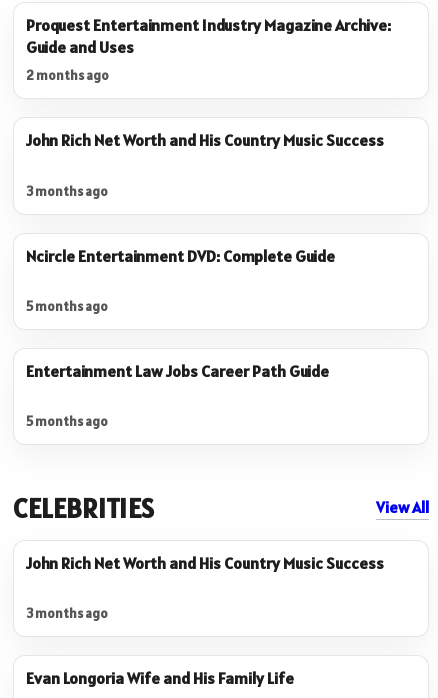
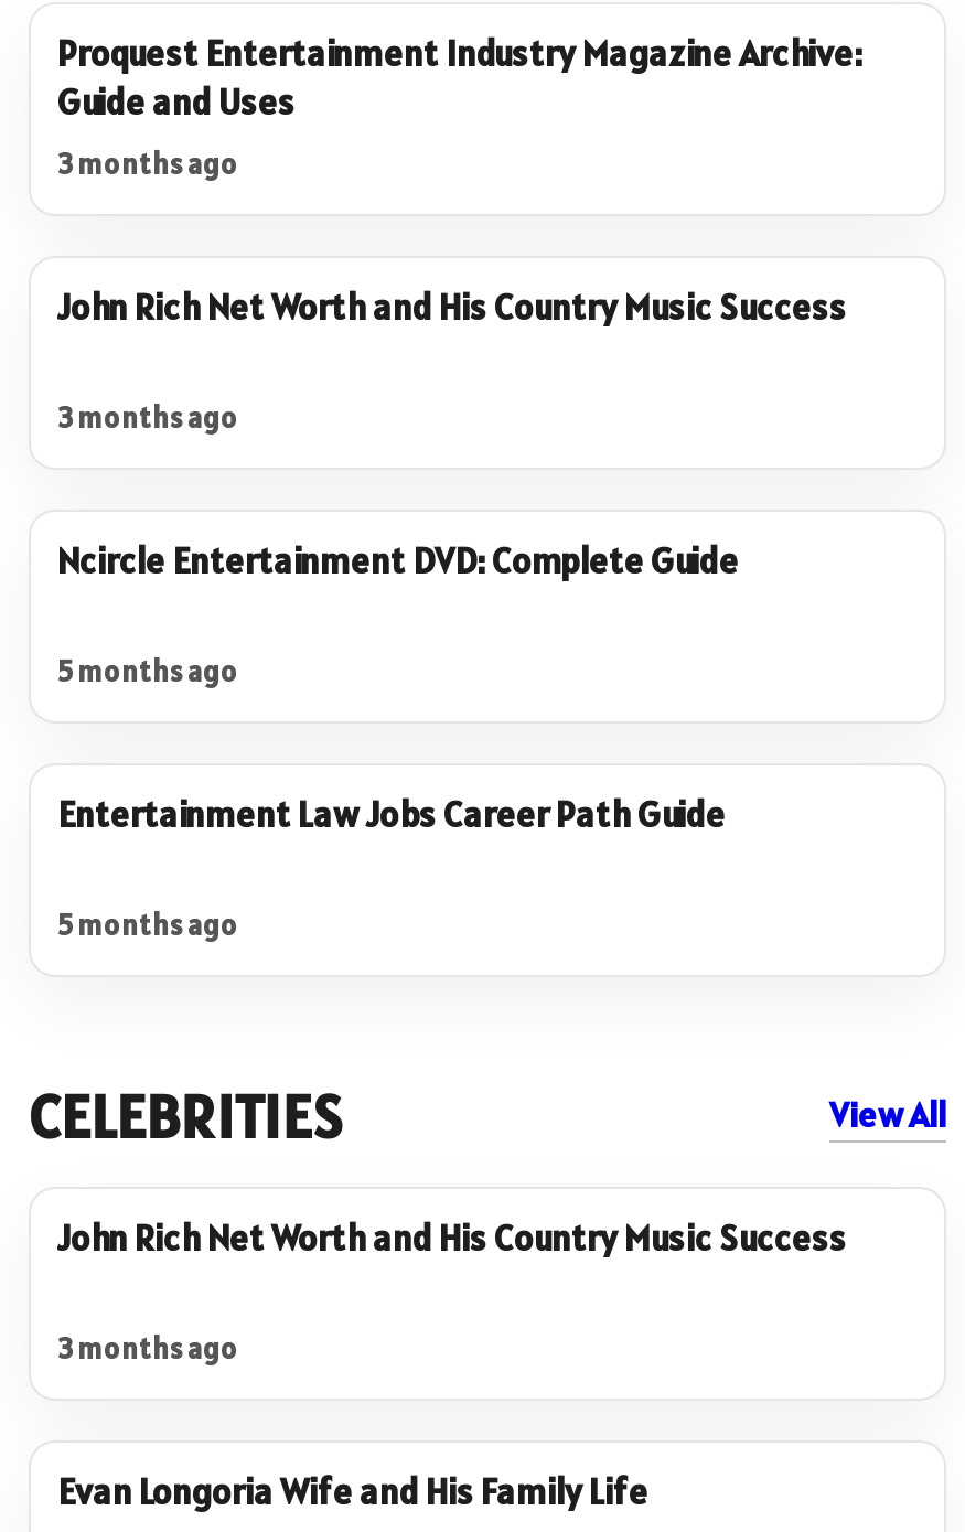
[26,67,109,84] 2 months ago -> [57,145,238,183] 3 months ago

